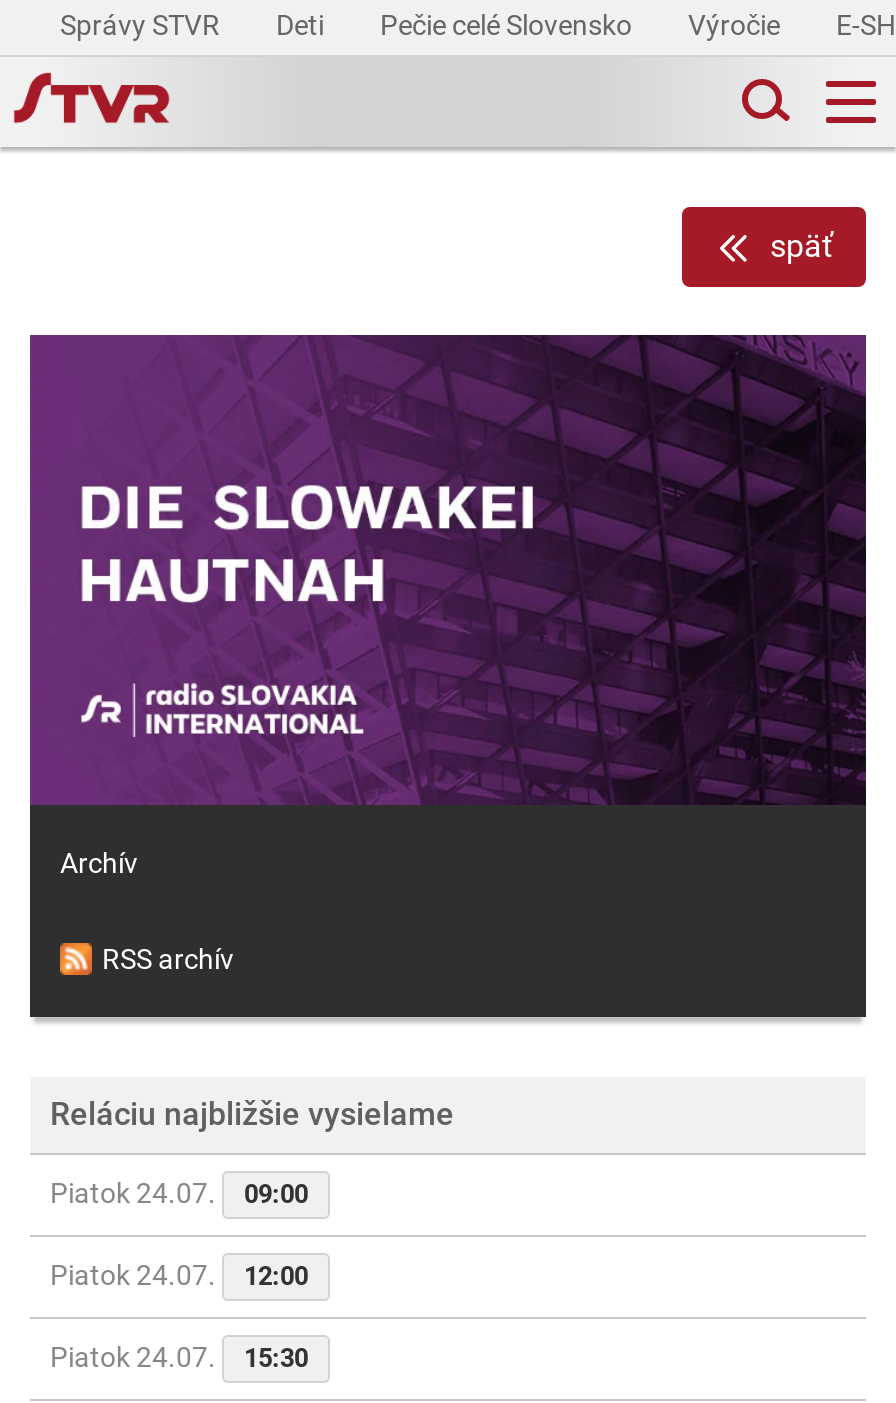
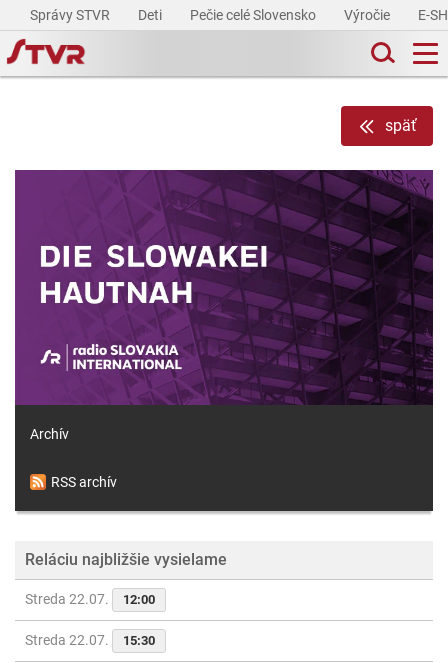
[50,1178,308,1292] Piatok 24.07. | 09:00 | Piatok 24.07. -> [25,591,112,607] Streda 22.07.
[50,1342,308,1374] Piatok 24.07. 15:30 -> [25,632,155,648] Streda 22.07. 15:30

